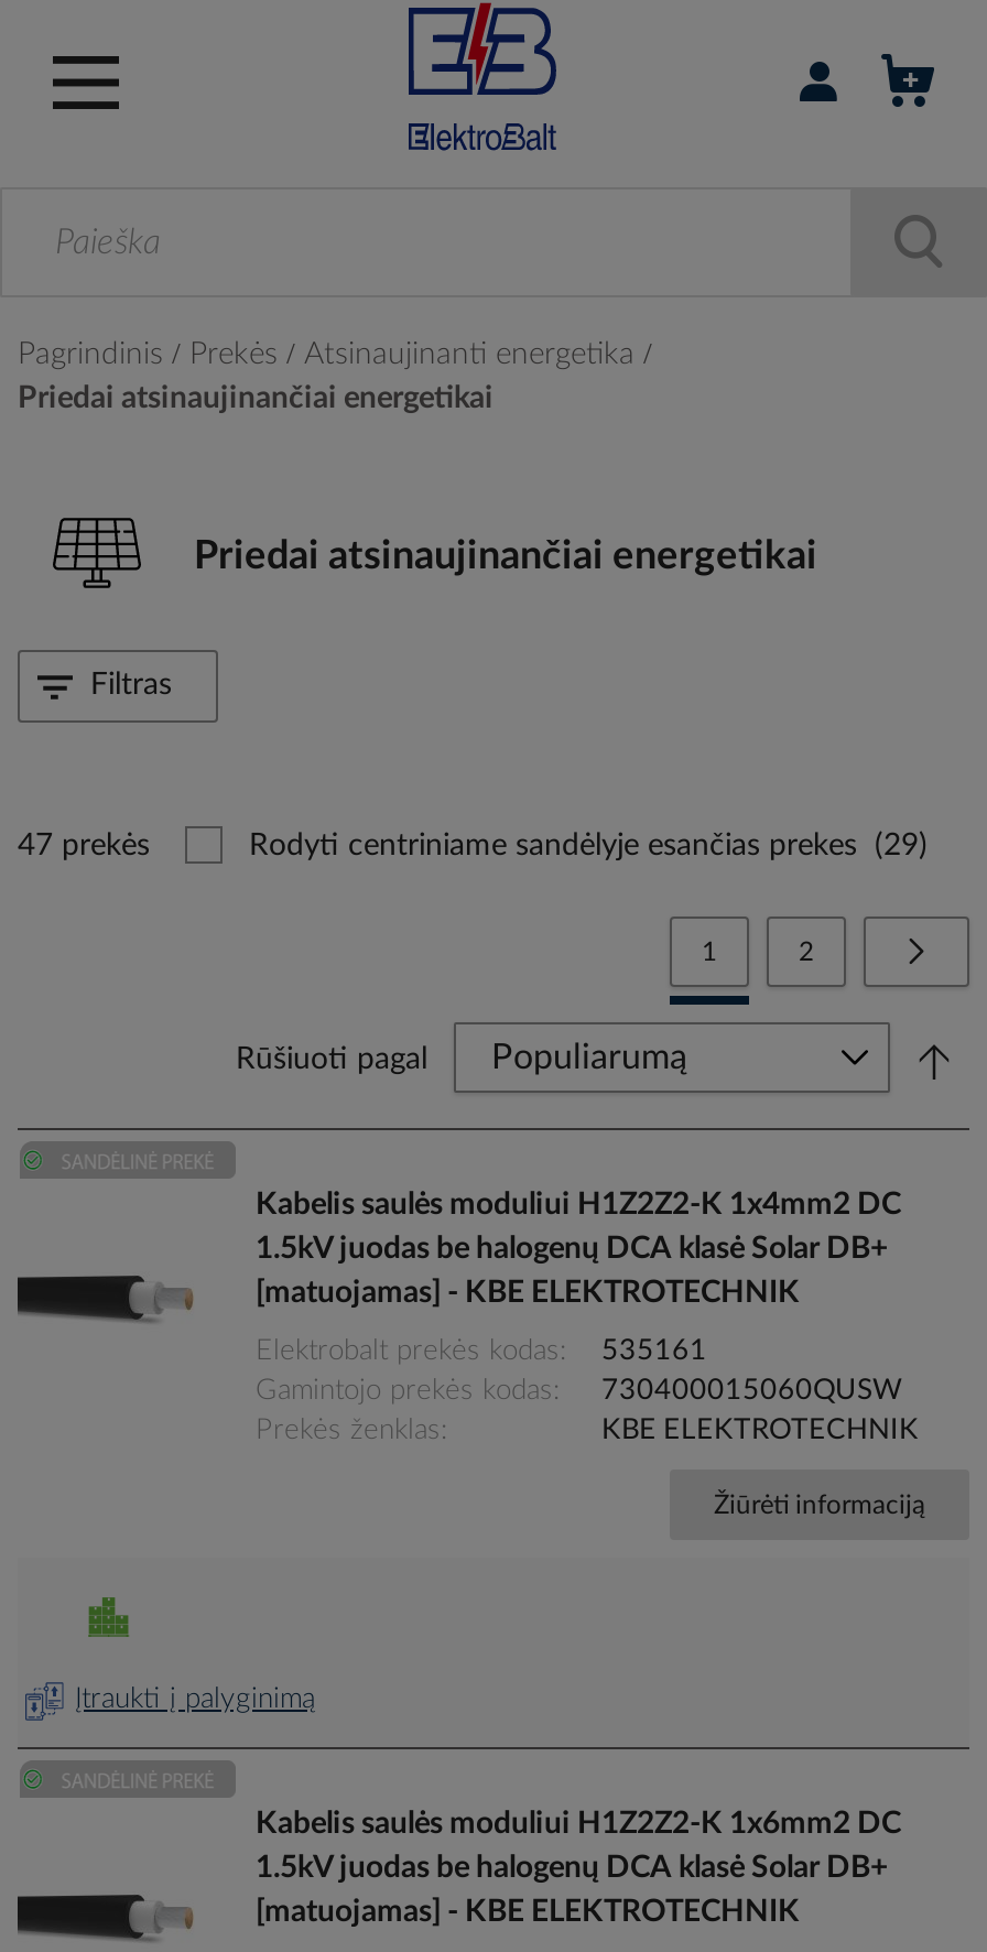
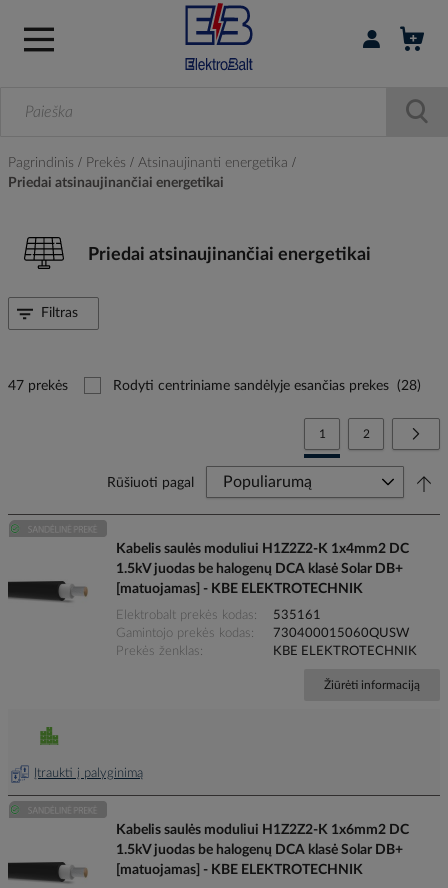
[249,832,928,863] Rodyti centriniame sandėlyje esančias prekes (29) -> [113,379,421,393] Rodyti centriniame sandėlyje esančias prekes (28)

